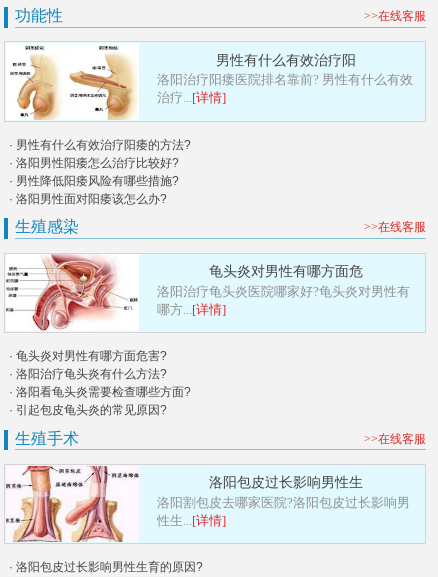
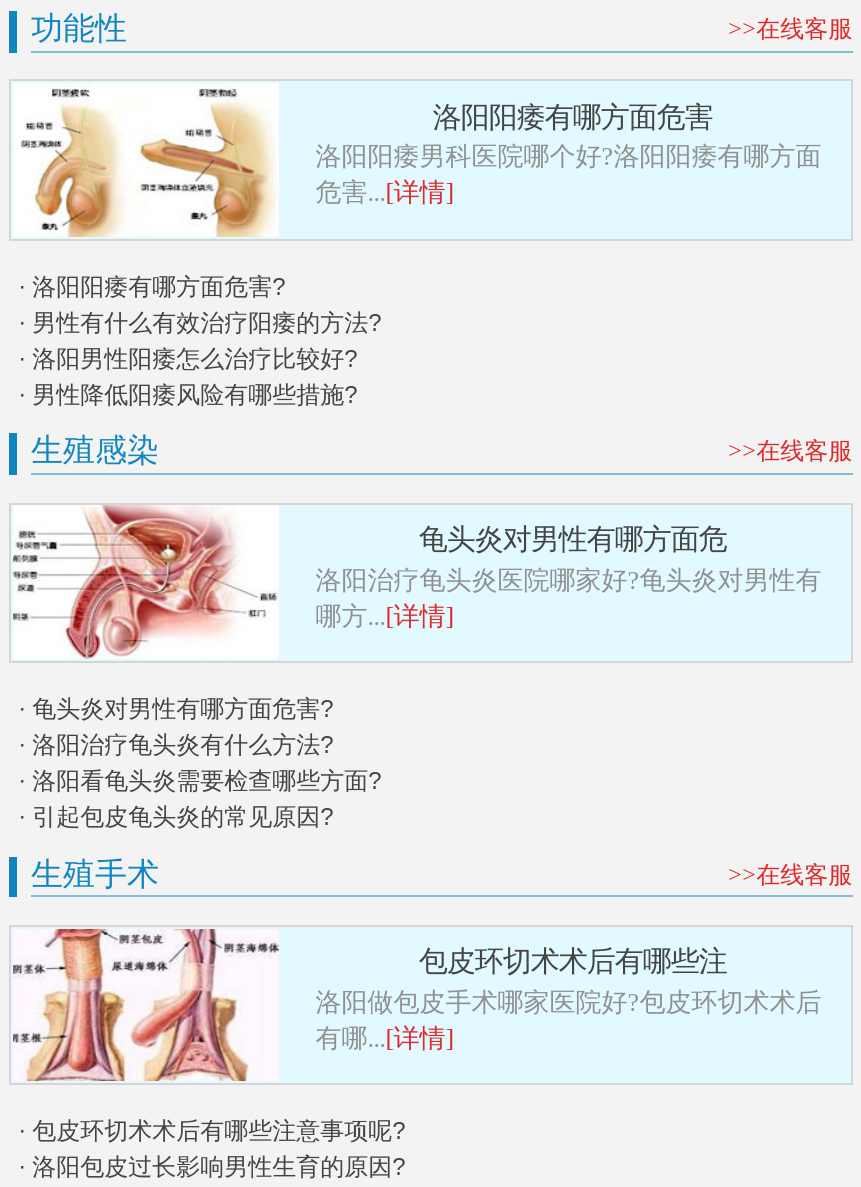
[157,52,413,105] 男性有什么有效治疗阳 | 洛阳治疗阳痿医院排名靠前? 男性有什么有效 | 治疗...[详情] -> [18,100,822,300] 洛阳阳痿有哪方面危害 | 洛阳阳痿男科医院哪个好?洛阳阳痿有哪方面 | 危害...[详情] | · 洛阳阳痿有哪方面危害?
[9,192,167,206] · 洛阳男性面对阳痿该怎么办? -> none
[157,474,410,528] 洛阳包皮过长影响男性生 | 洛阳割包皮去哪家医院?洛阳包皮过长影响男 | 性生... [详情] -> [18,945,822,1145] 包皮环切术术后有哪些注 | 洛阳做包皮手术哪家医院好?包皮环切术术后 | 有哪...[详情] | · 包皮环切术术后有哪些注意事项呢?

